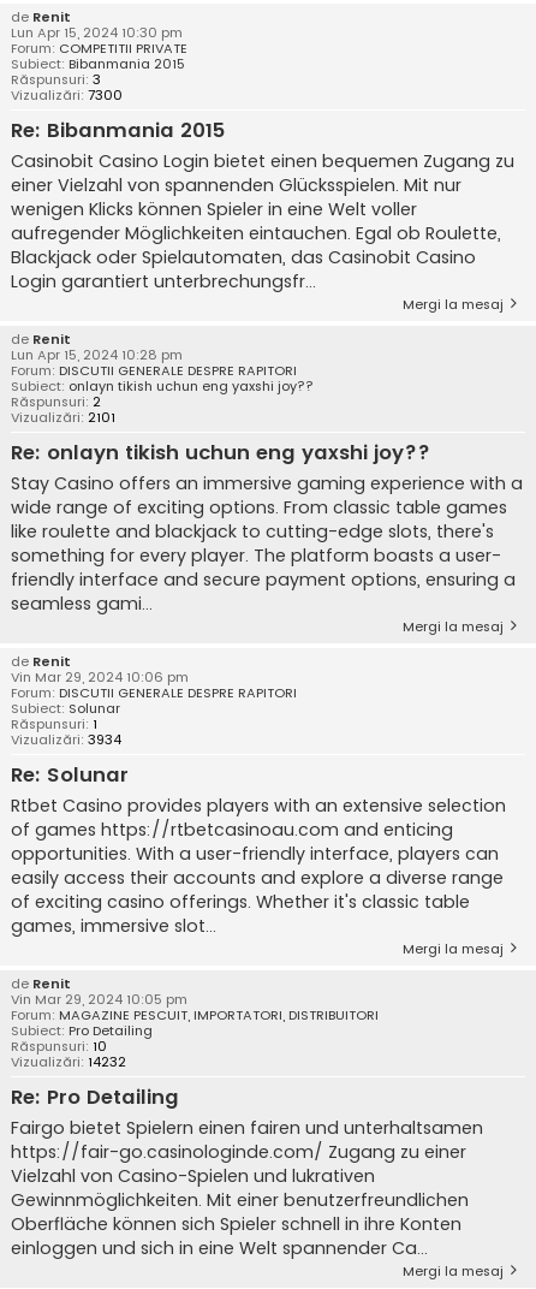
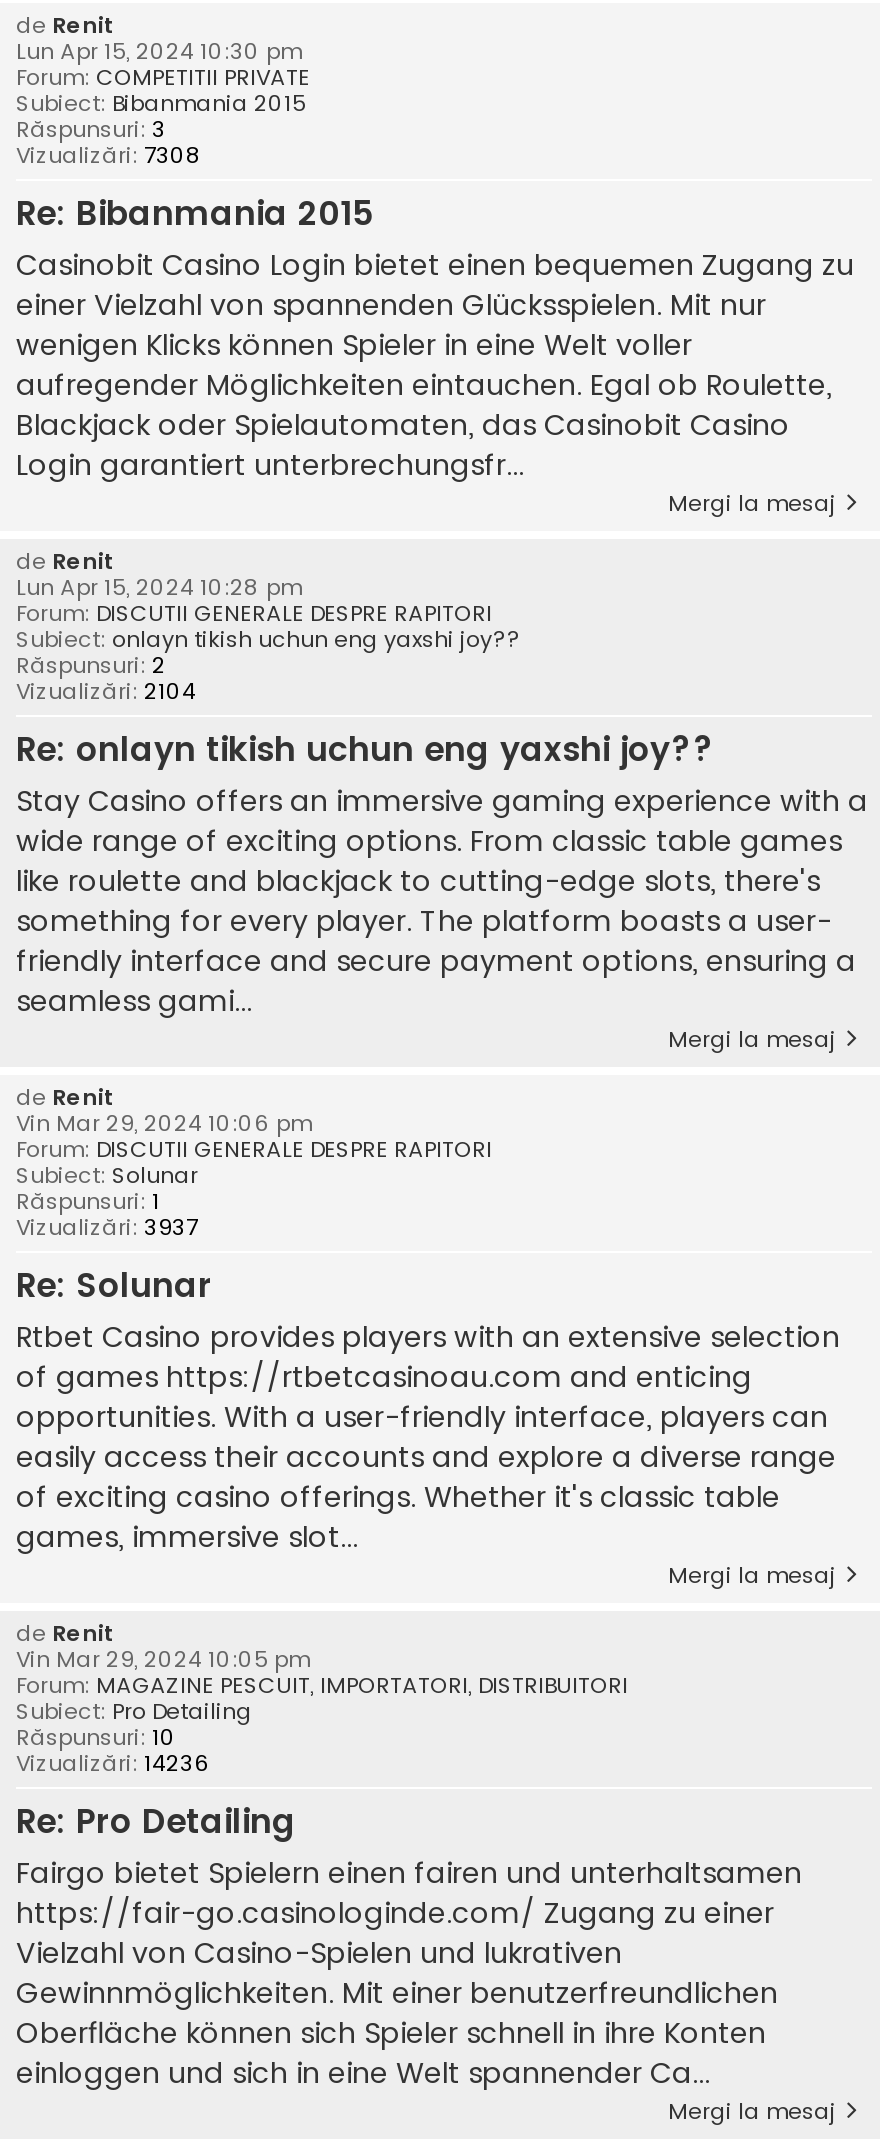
[11,86,123,105] Vizualizări: 7300 -> [16,140,202,172] Vizualizări: 7308
[11,408,115,427] Vizualizări: 2101 -> [16,675,196,707] Vizualizări: 2104
[11,730,121,749] Vizualizări: 3934 -> [16,1211,198,1243] Vizualizări: 3937
[11,1052,126,1071] Vizualizări: 14232 -> [16,1747,210,1779] Vizualizări: 14236

